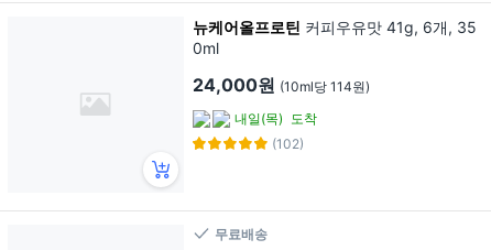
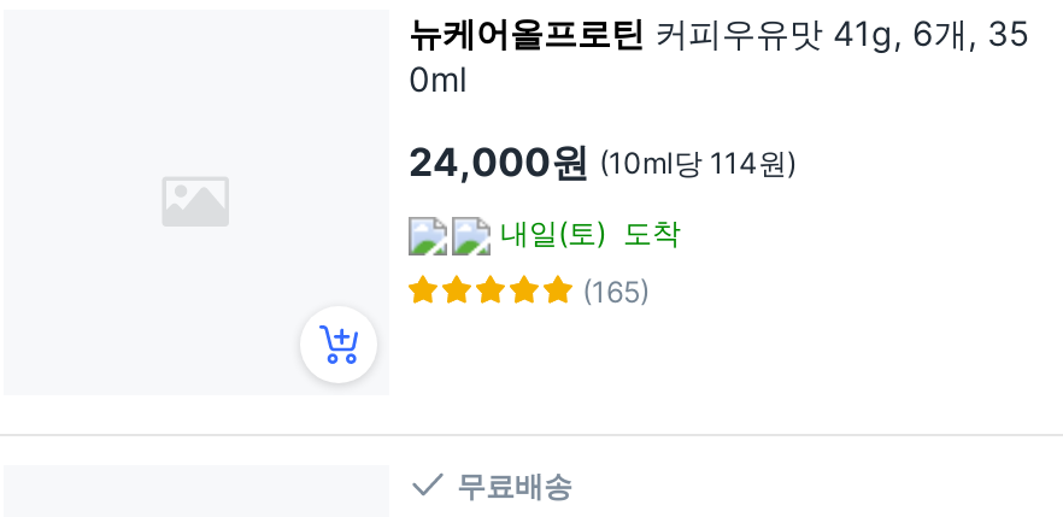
[234,110,317,126] 내일(목) 도착 -> [500,215,681,251] 내일(토) 도착
[272,136,304,153] (102) -> [582,273,650,309] (165)

